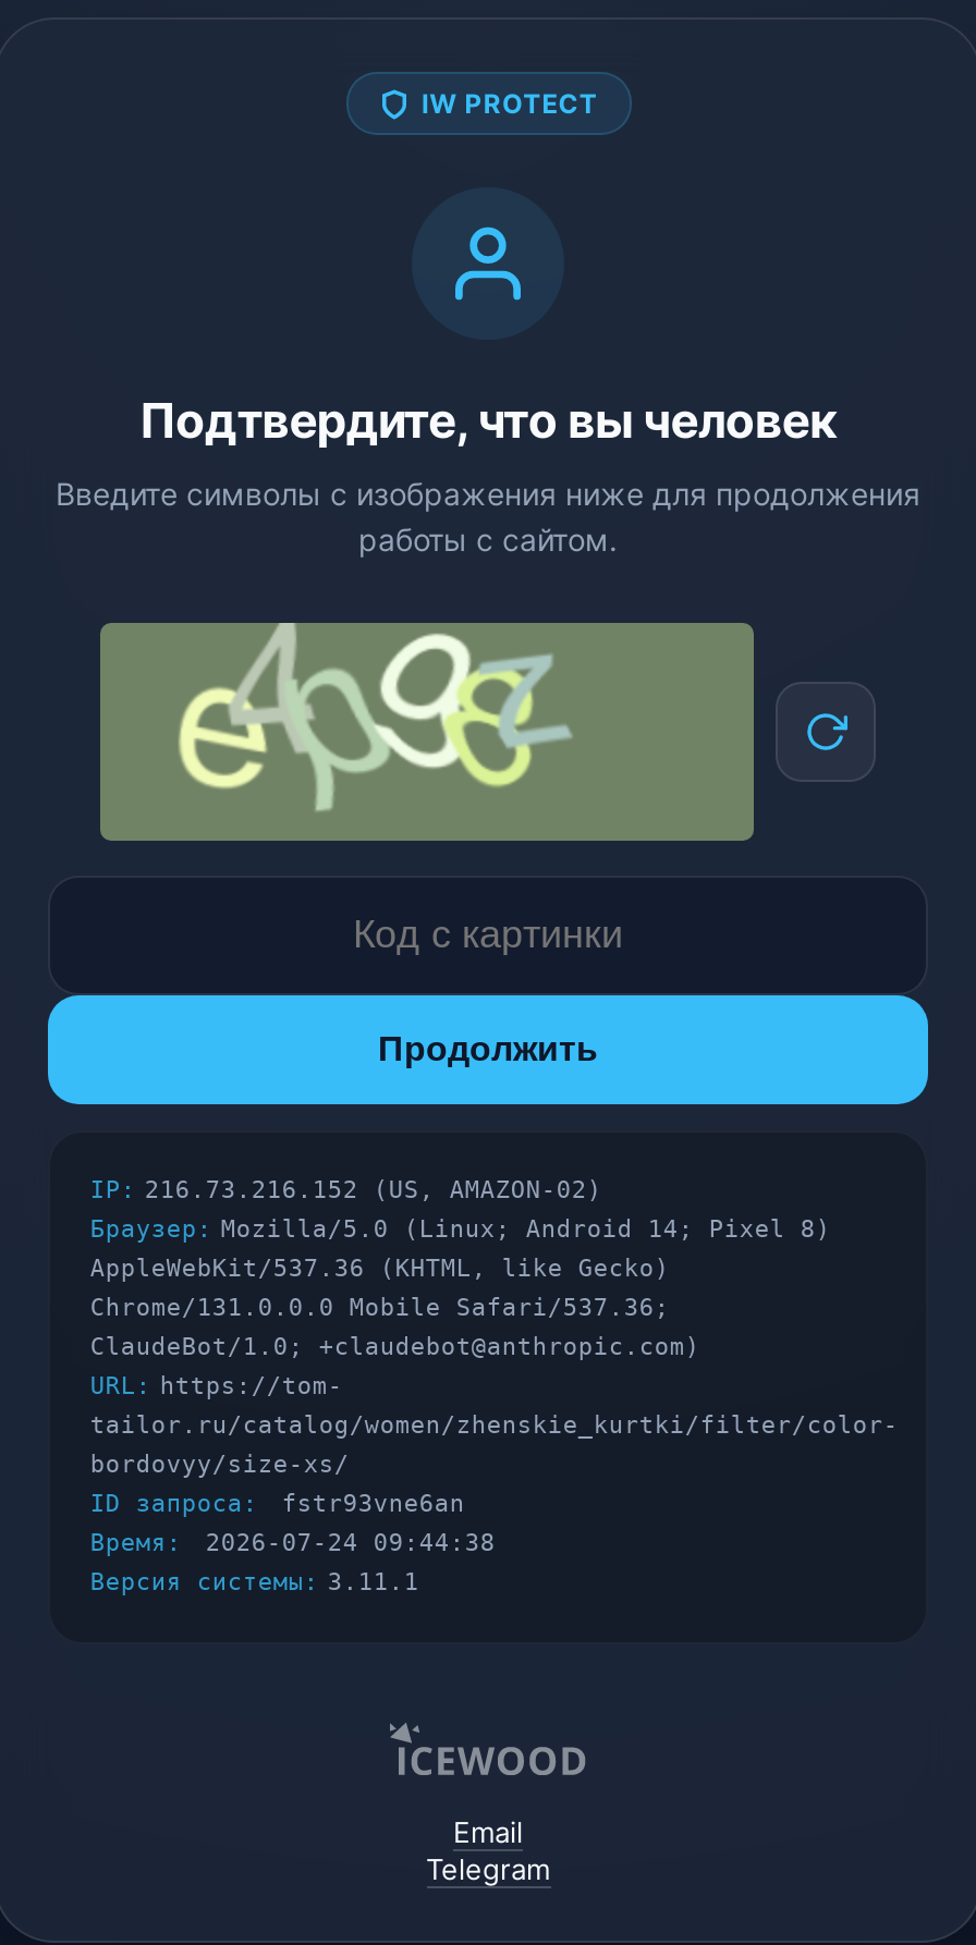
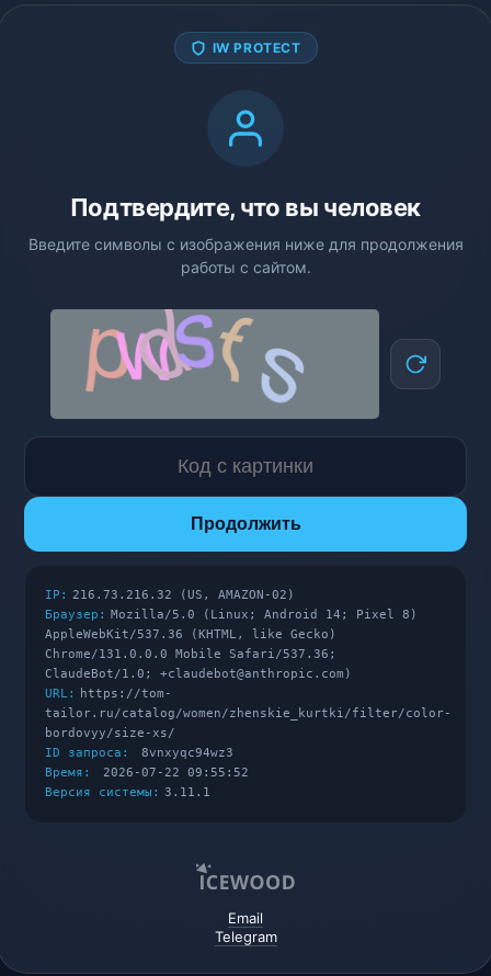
[105,623,749,836] [image] -> [52,309,378,418] [image]
[90,1176,602,1204] IP: 216.73.216.152 (US, AMAZON-02) -> [45,588,295,602] IP: 216.73.216.32 (US, AMAZON-02)
[90,1490,465,1518] ID запроса: fstr93vne6an -> [45,746,234,760] ID запроса: 8vnxyqc94wz3
[90,1529,495,1557] Время: 2026-07-24 09:44:38 -> [45,765,249,780] Время: 2026-07-22 09:55:52

